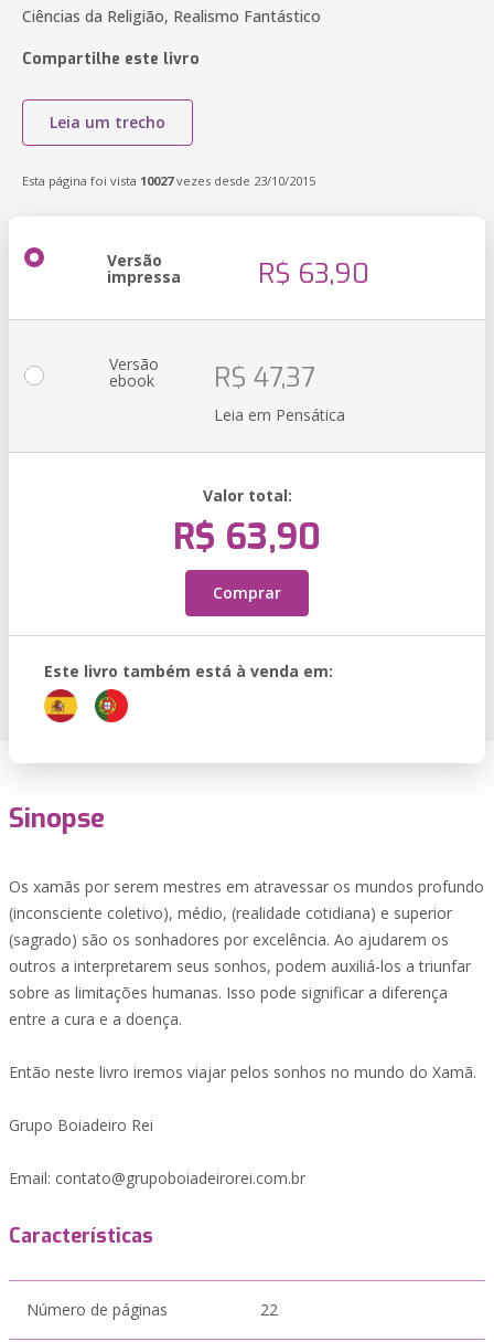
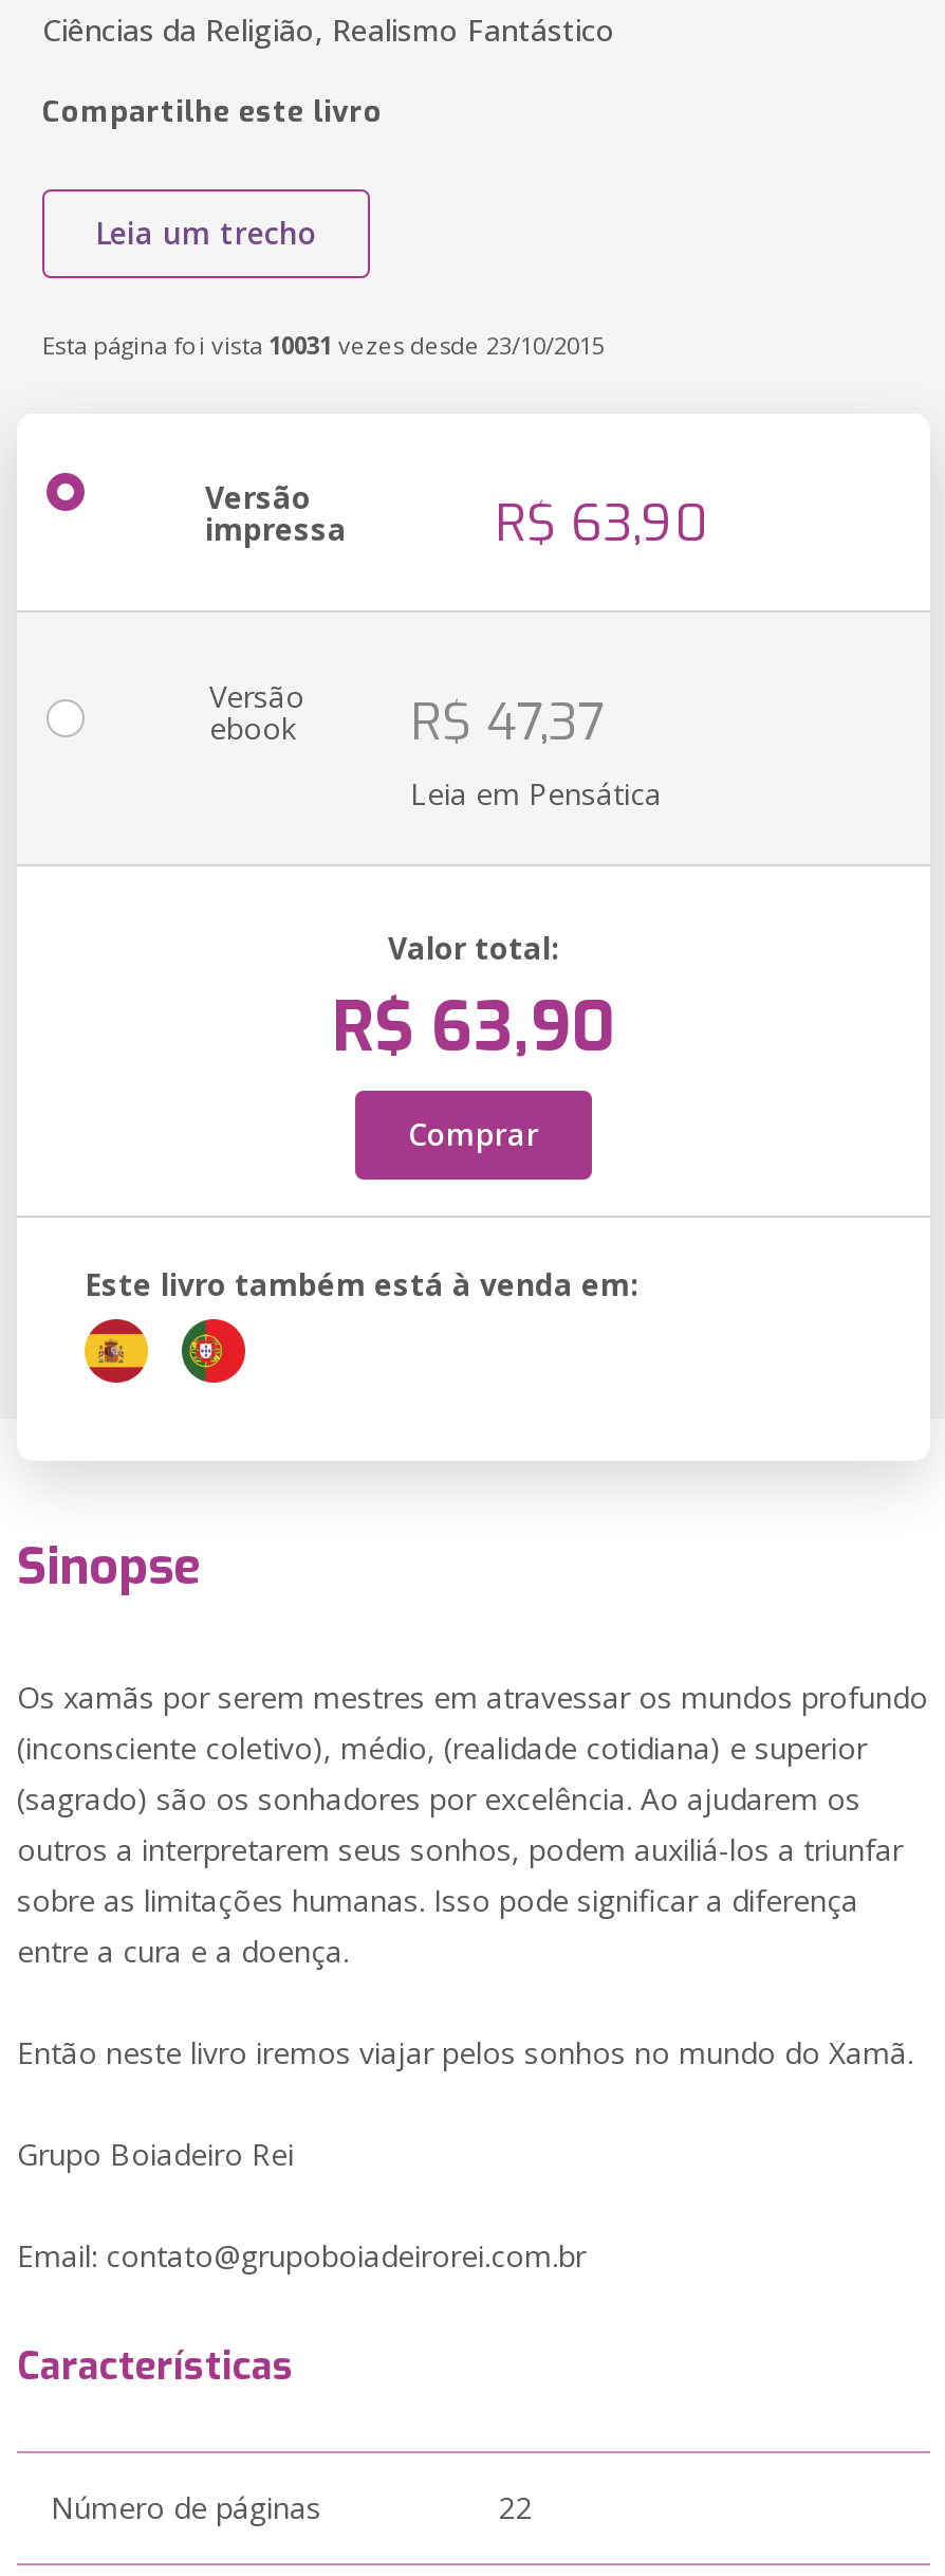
[22,172,315,189] Esta página foi vista 10027 vezes desde 23/10/2015 -> [42,329,605,361] Esta página foi vista 10031 vezes desde 23/10/2015

